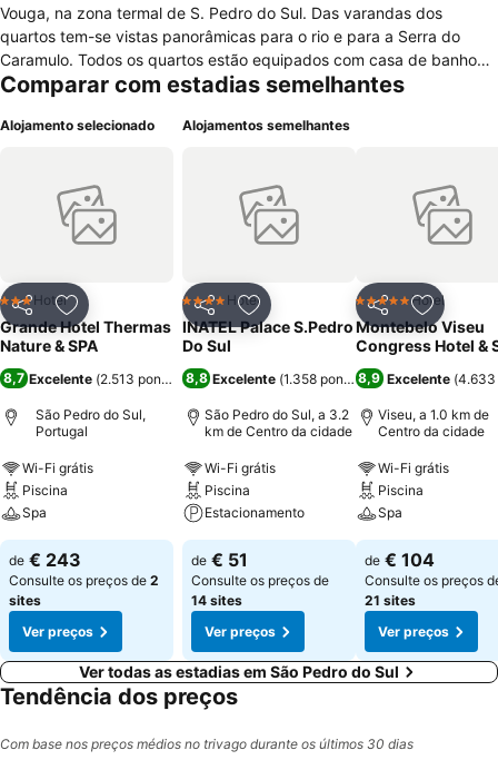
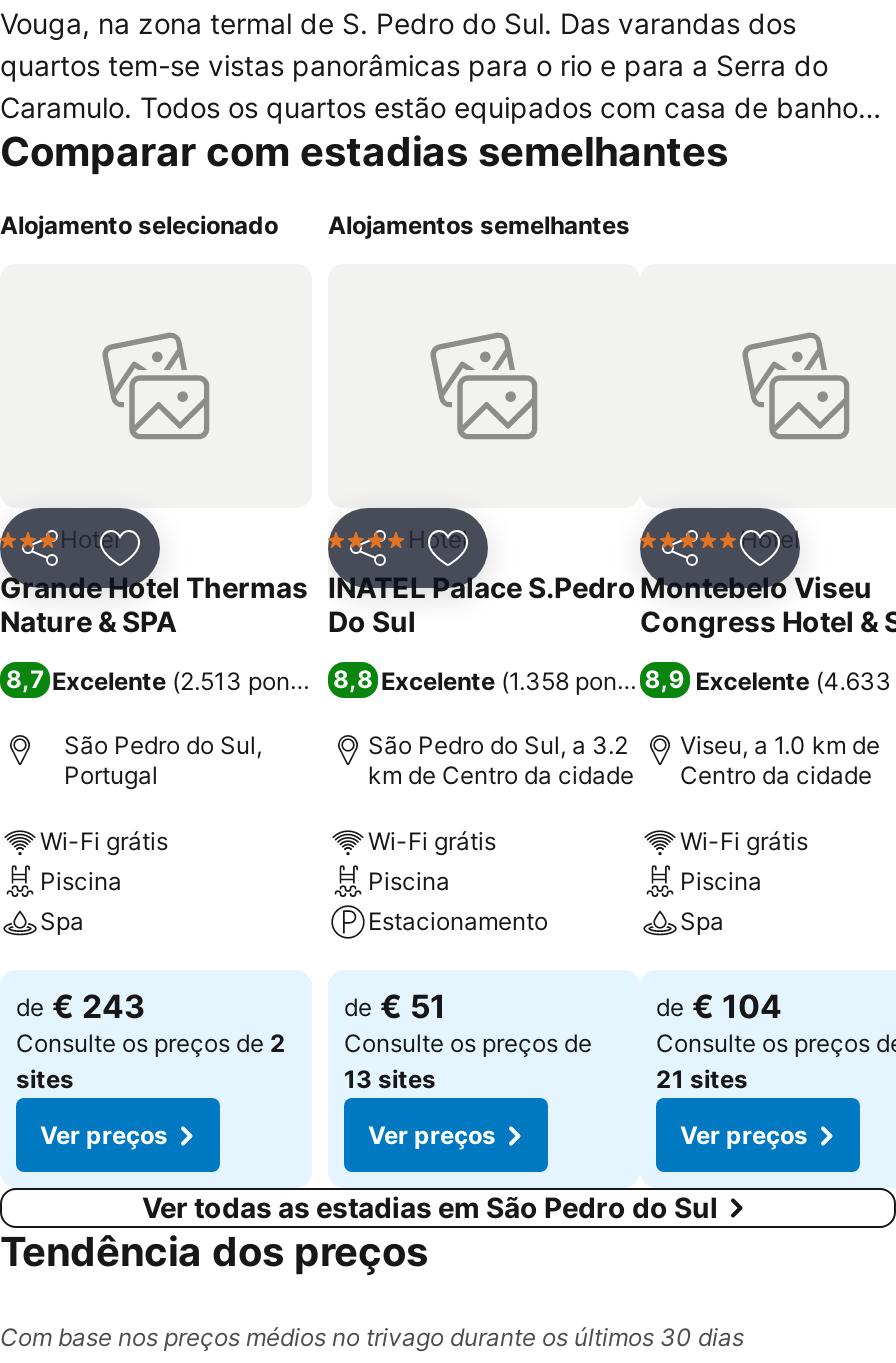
[191,592,242,609] 14 sites -> [344,1064,436,1094] 13 sites

